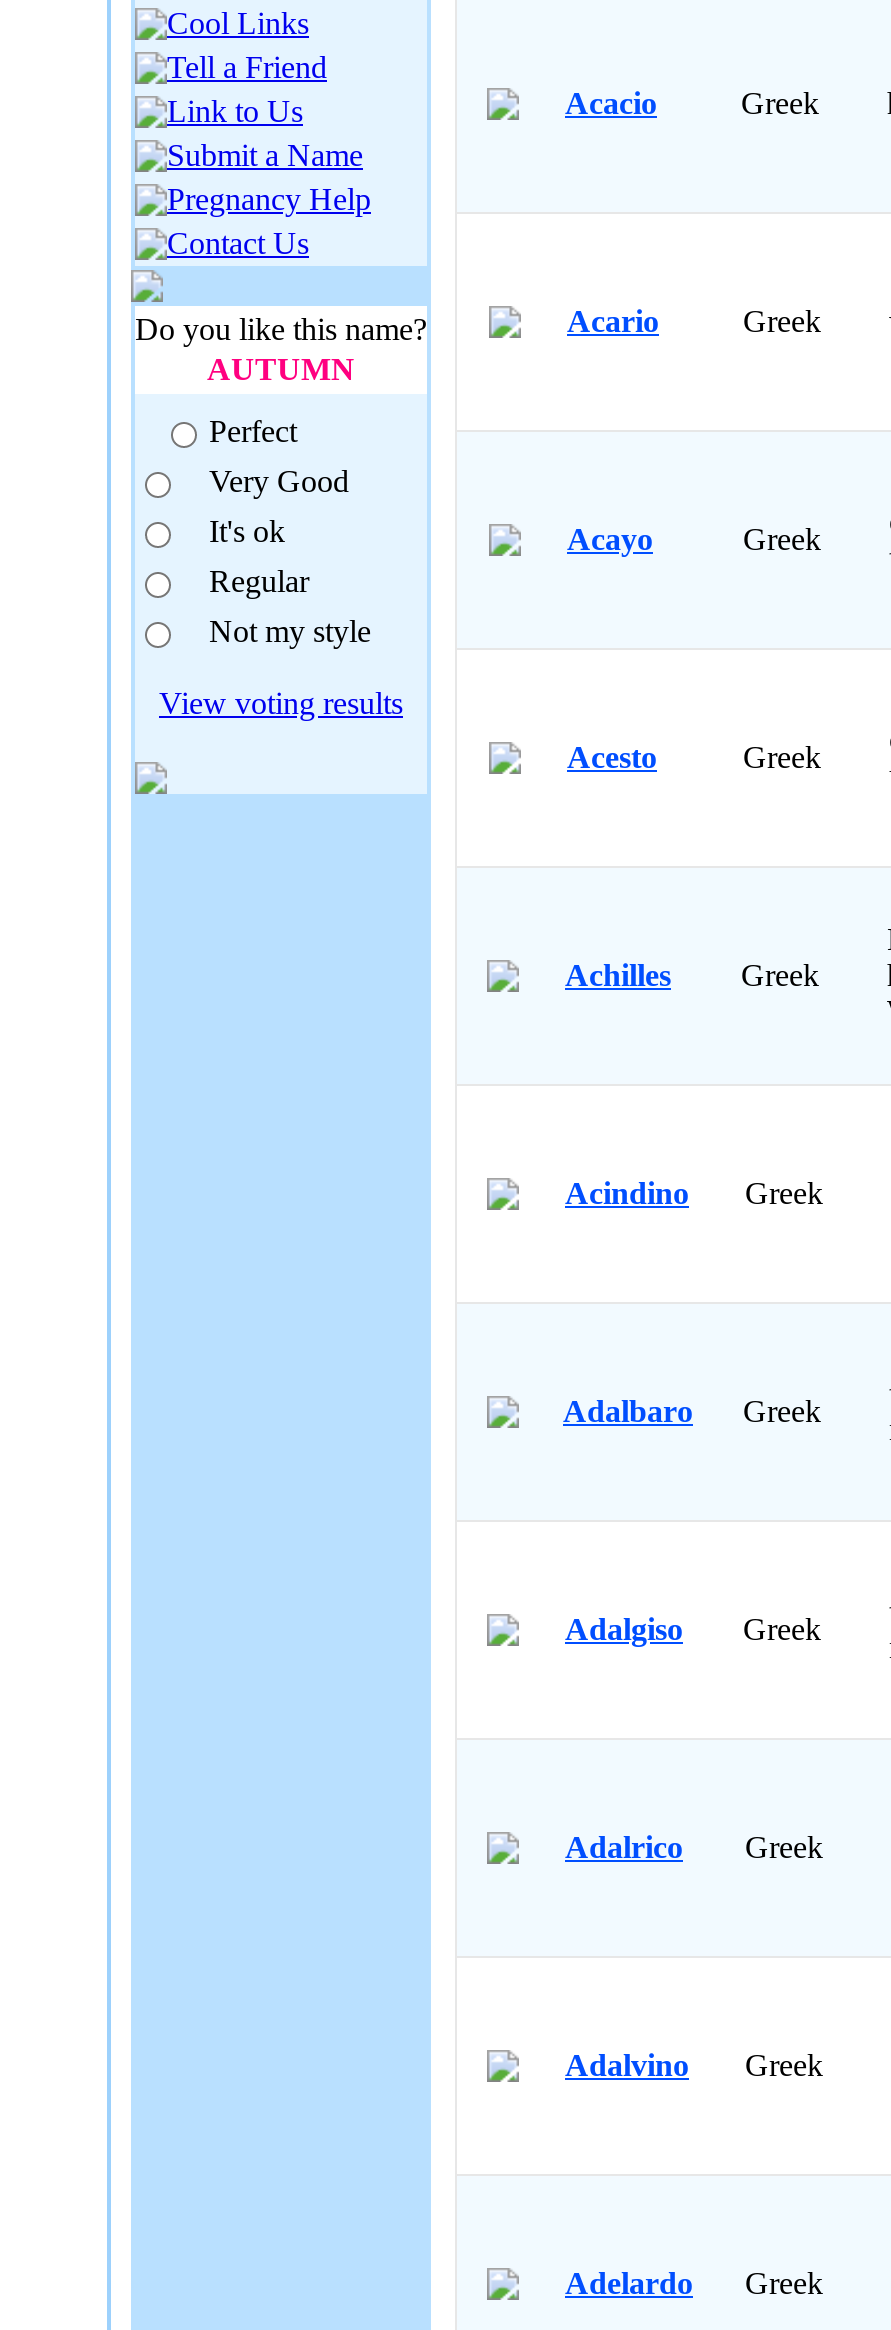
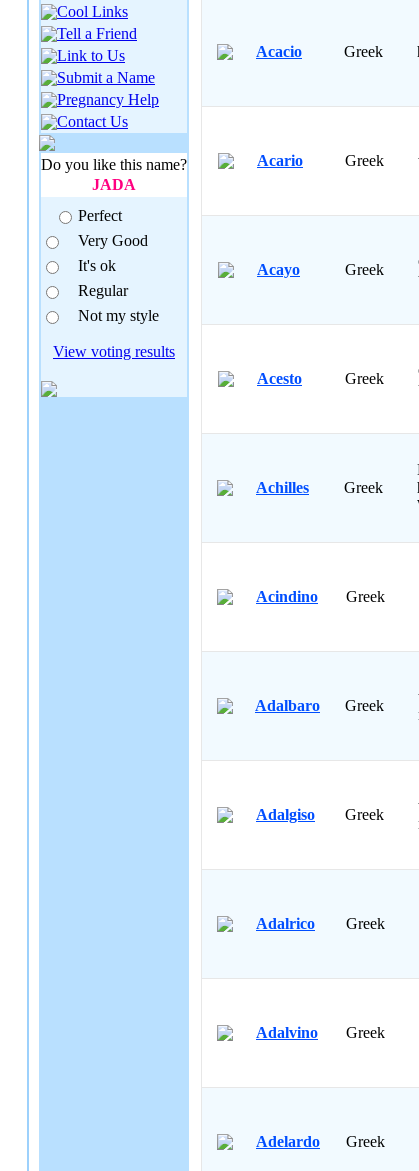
[207,352,355,386] AUTUMN -> [92,176,136,193] JADA

